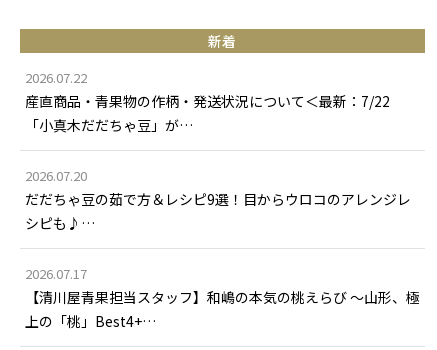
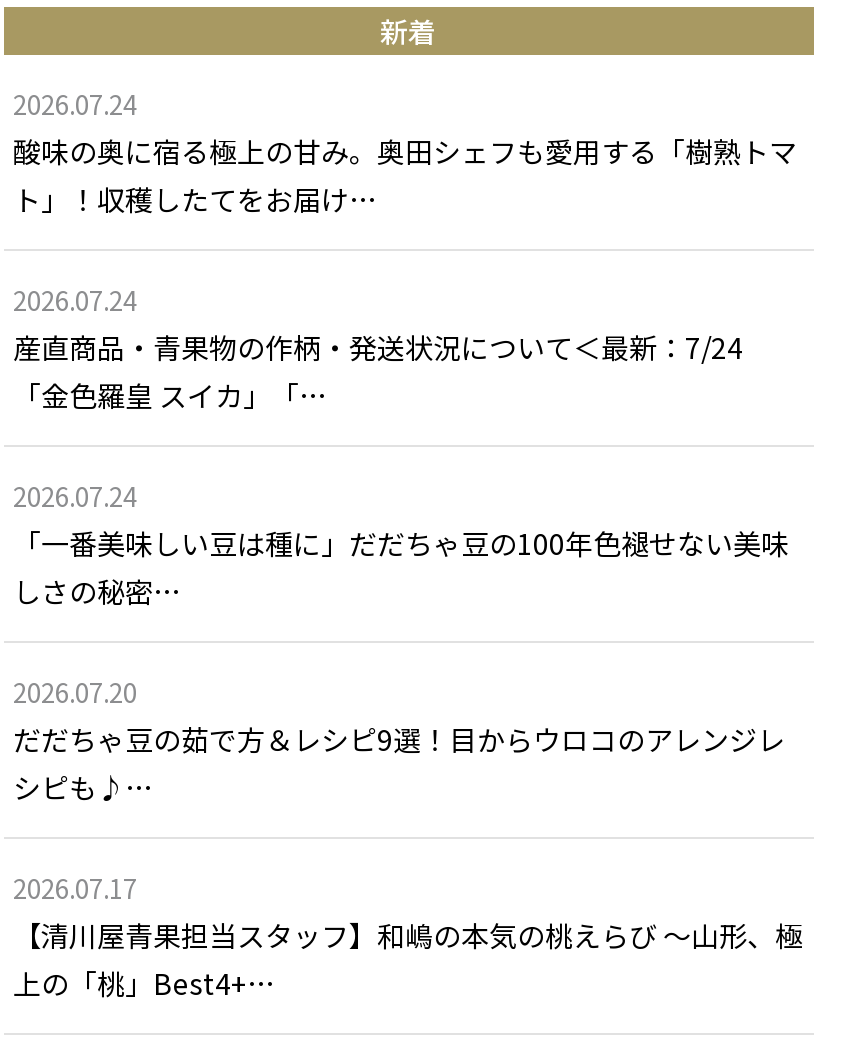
[24,68,403,135] 2026.07.22 | 産直商品・青果物の作柄・発送状況について＜最新：7/22 | 「小真木だだちゃ豆」が… -> [13,85,797,611] 2026.07.24 | 酸味の奥に宿る極上の甘み。奥田シェフも愛用する「樹熟トマ | ト」！収穫したてをお届け… | 2026.07.24 | 産直商品・青果物の作柄・発送状況について＜最新：7/24 | 「金色羅皇 スイカ」「… | 2026.07.24 | 「一番美味しい豆は種に」だだちゃ豆の100年色褪せない美味 | しさの秘密…

